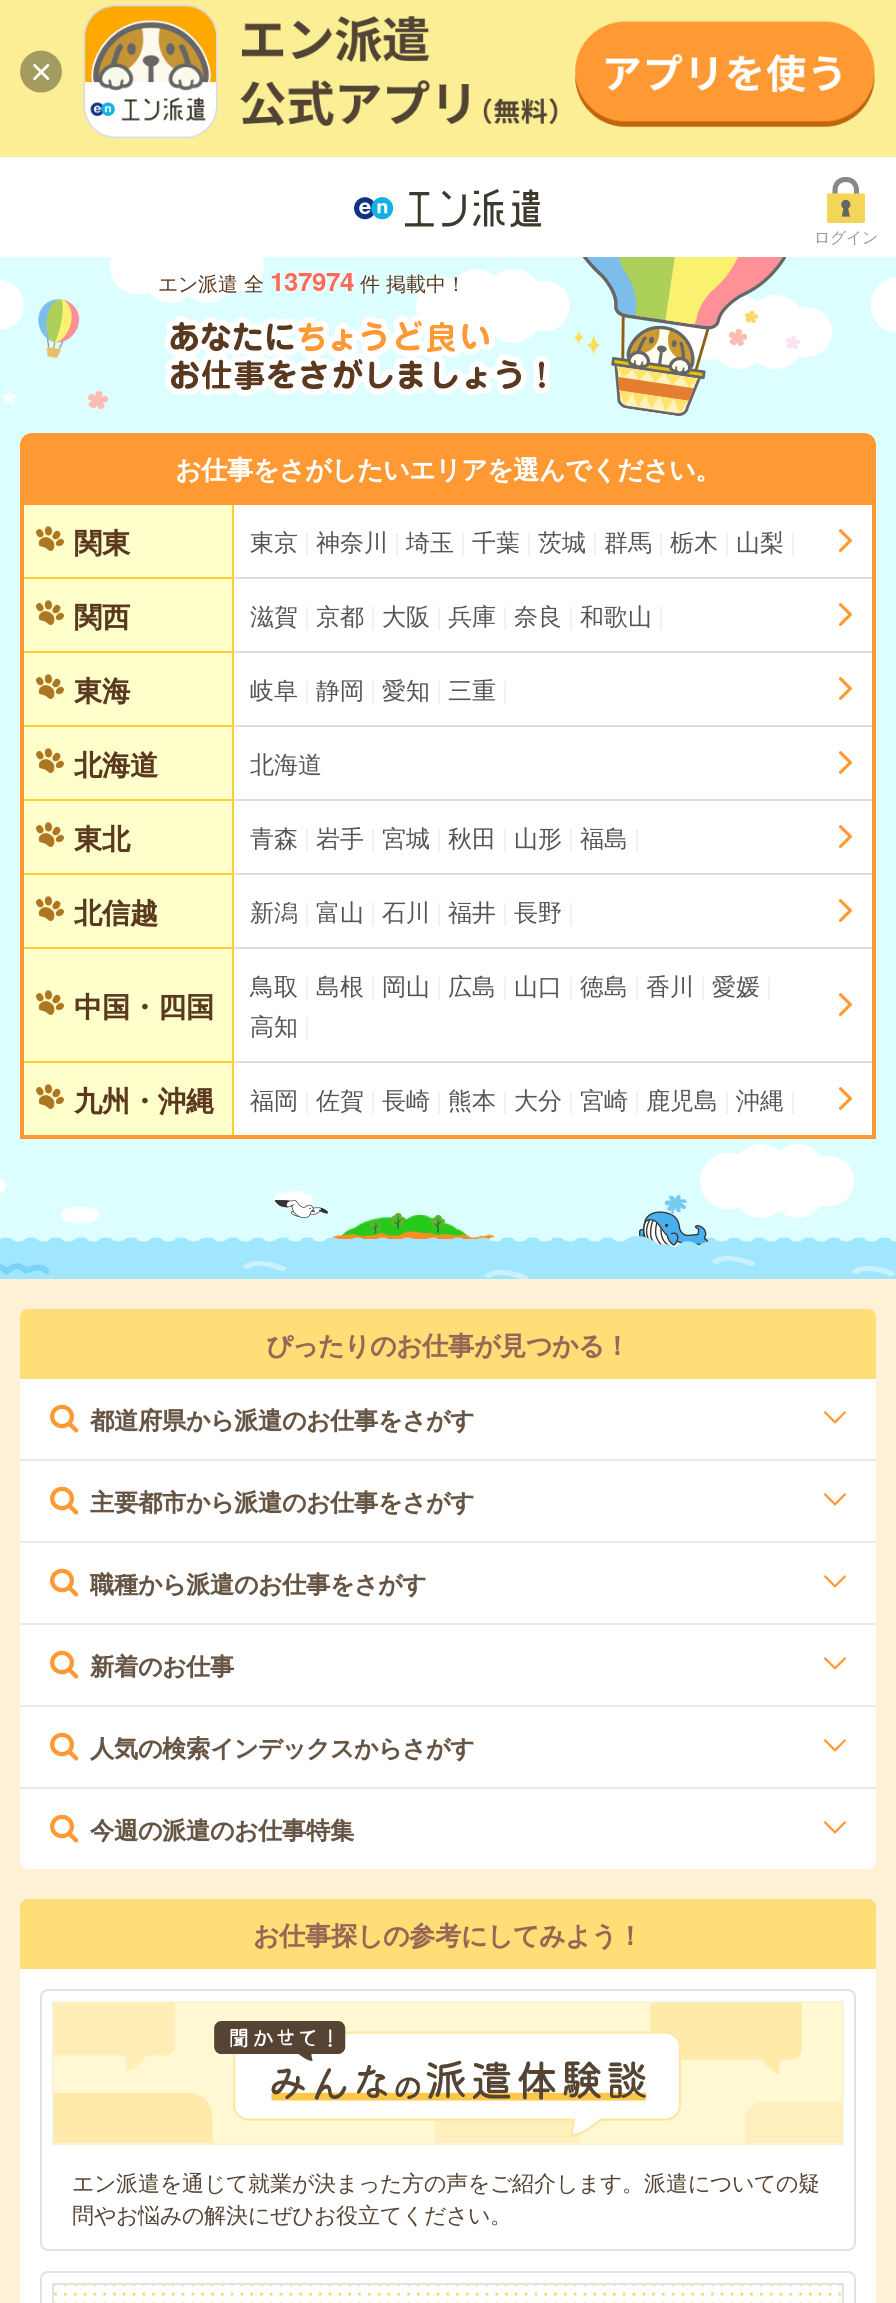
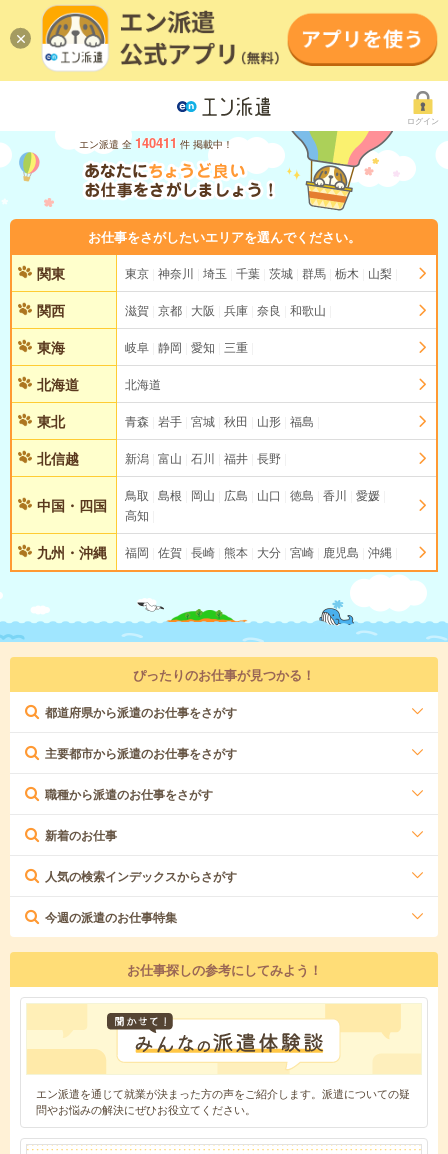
[158,262,466,300] エン派遣 全 137974 件 掲載中！ -> [79,133,233,152] エン派遣 全 140411 件 掲載中！

